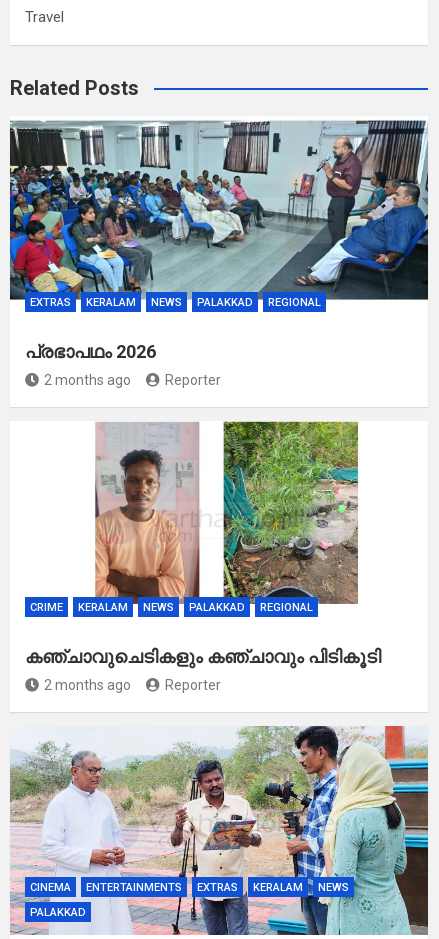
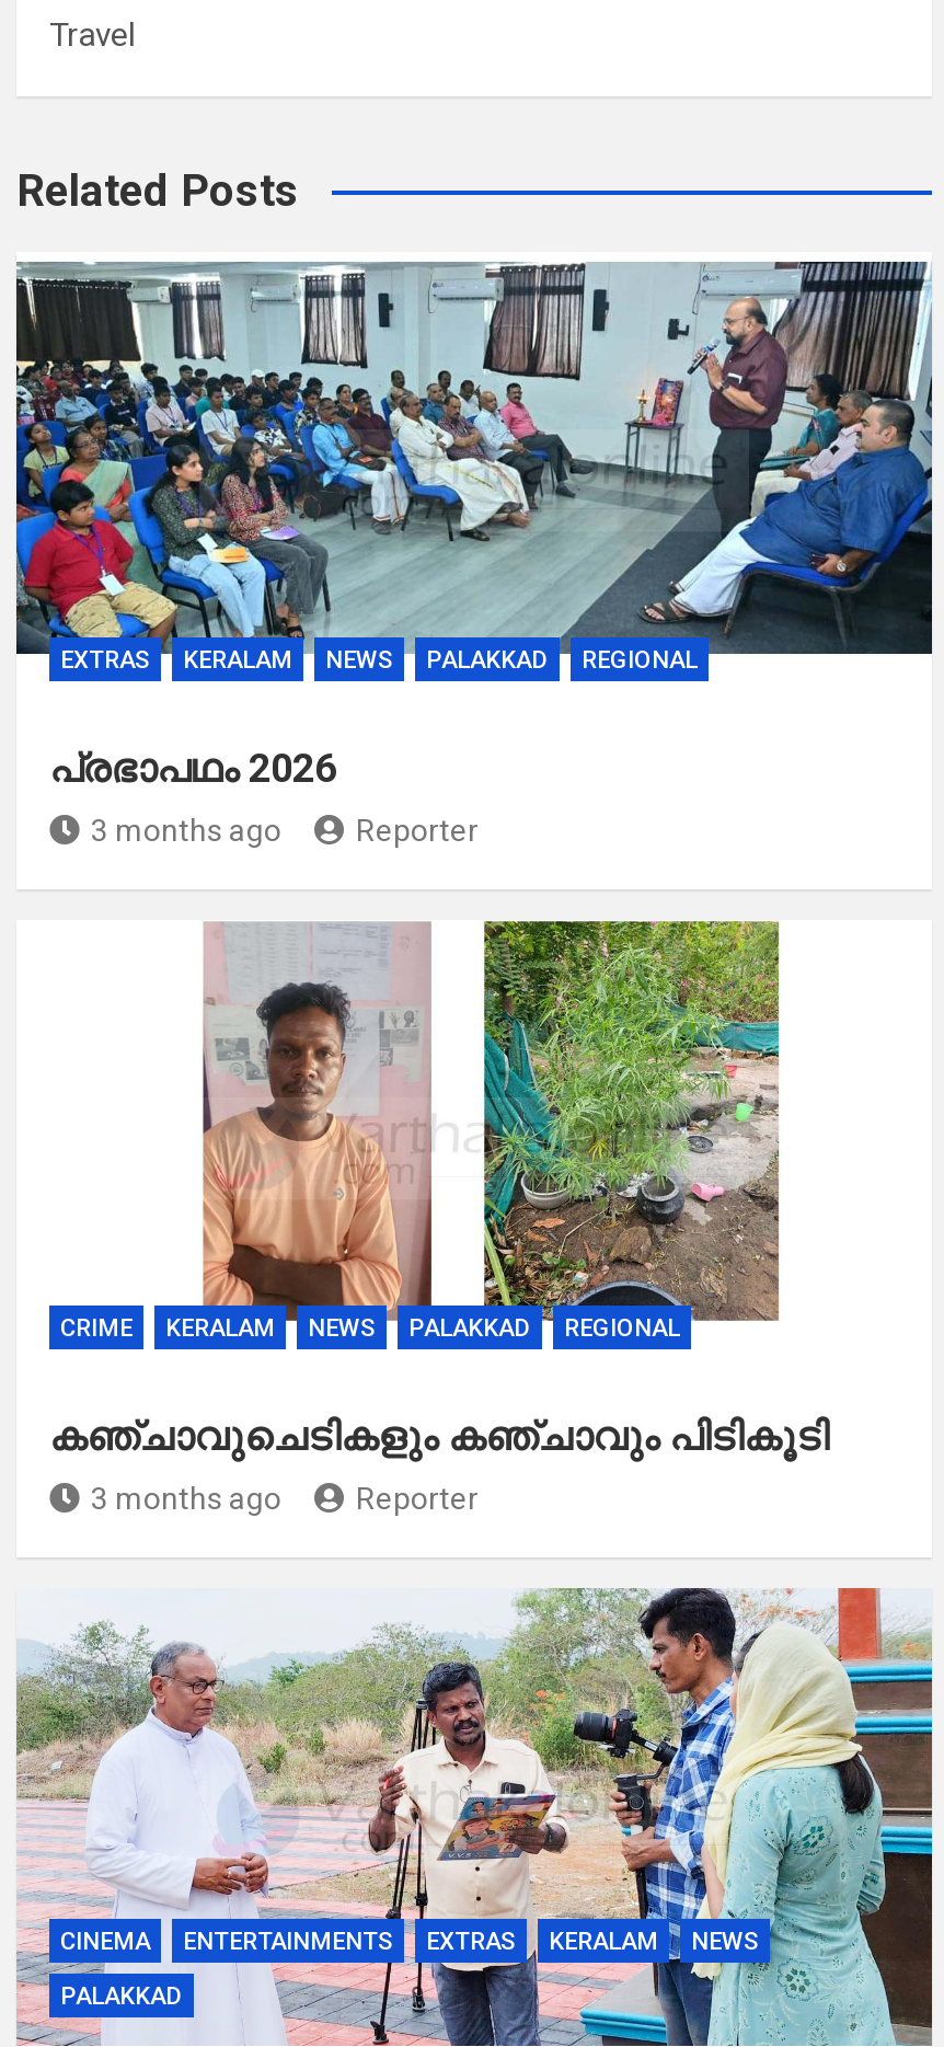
[44,372,131,388] 2 months ago -> [91,813,281,848] 3 months ago
[44,677,131,693] 2 months ago -> [91,1481,281,1516] 3 months ago

